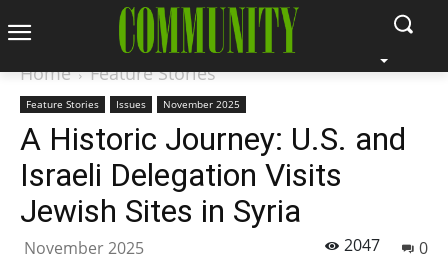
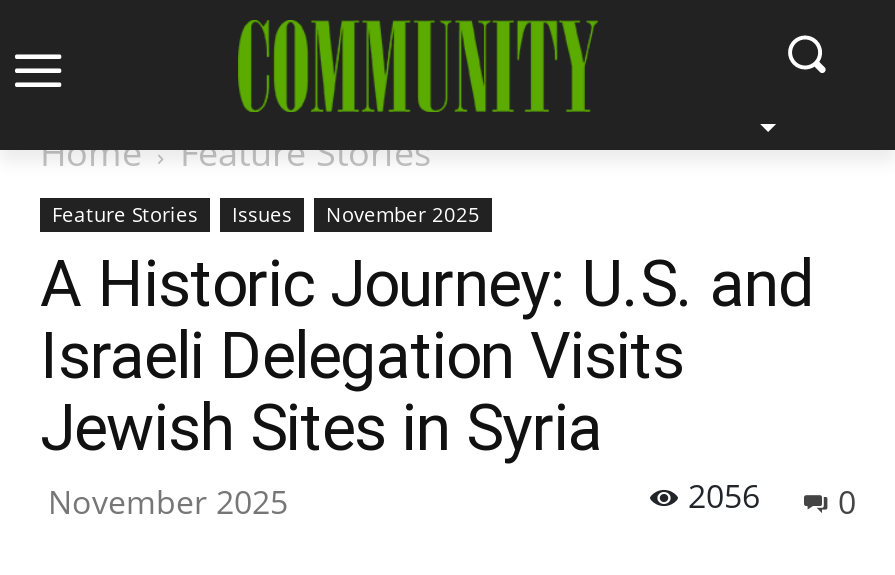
[344,234,428,259] 2047 0 -> [688,474,856,524] 2056 0

